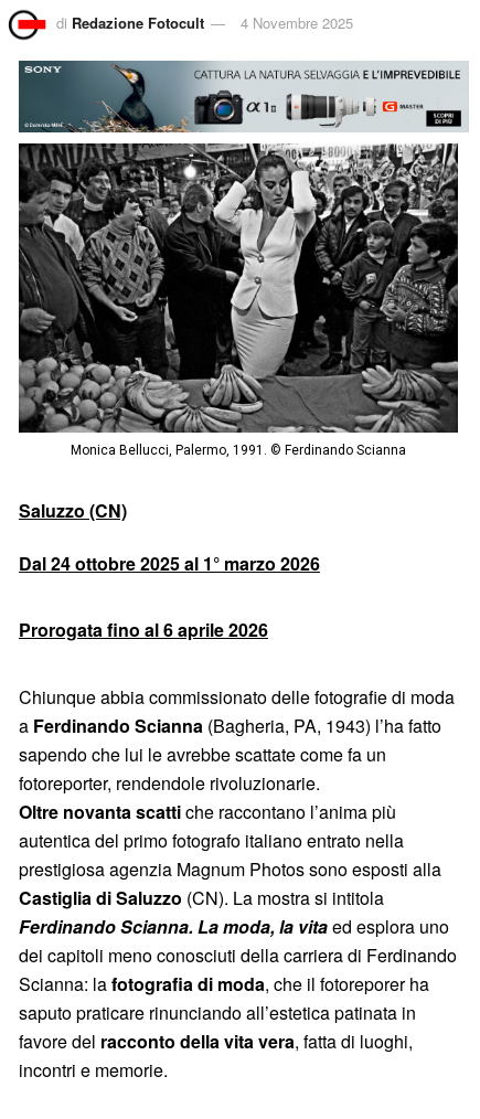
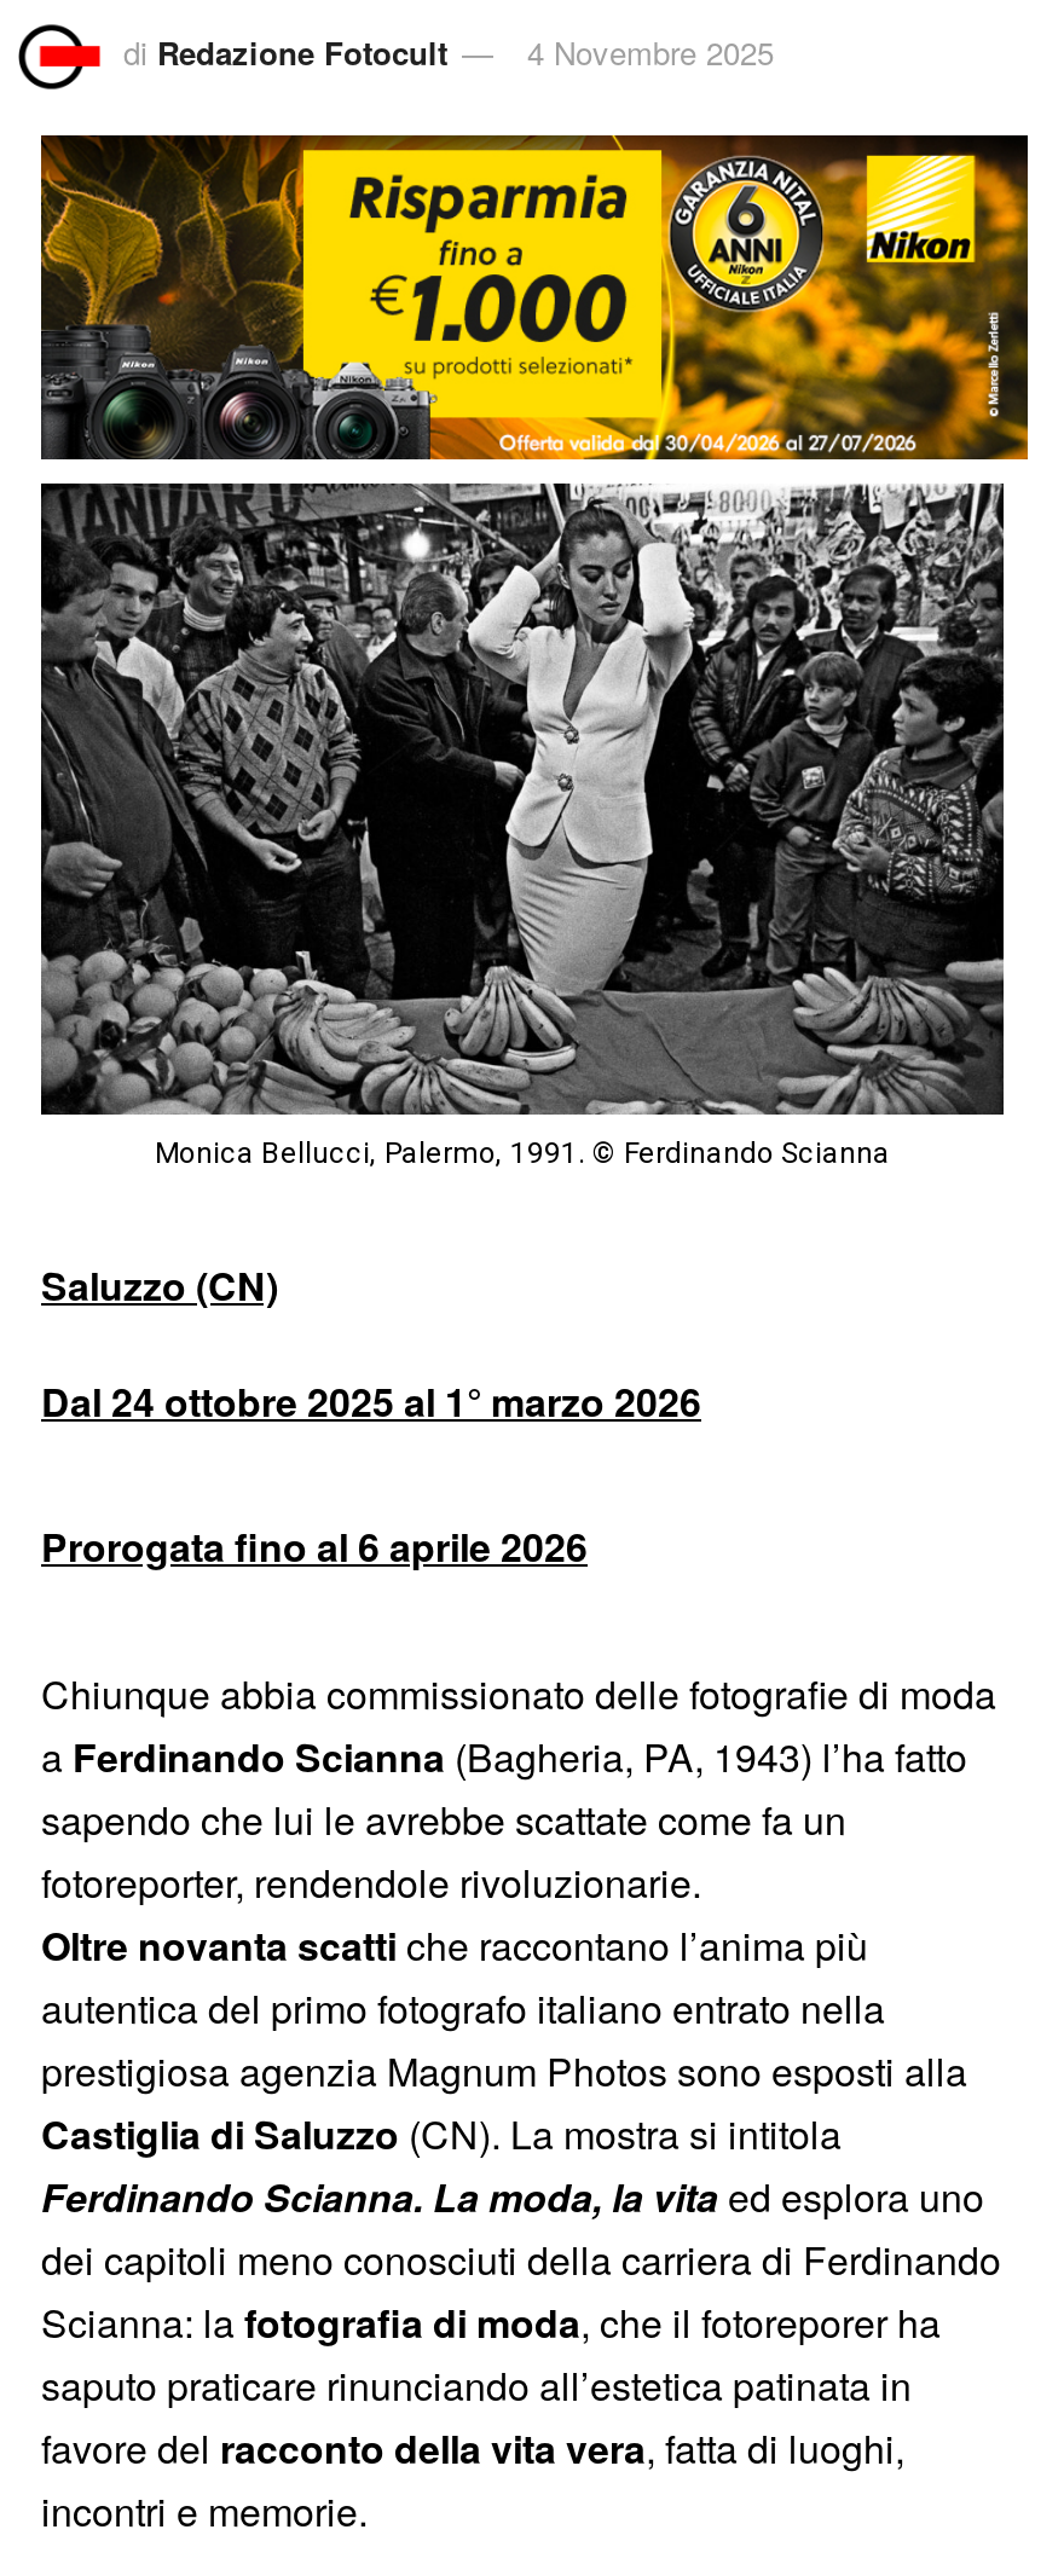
[19,60,469,134] [image] -> [39,133,1030,462] [image]

